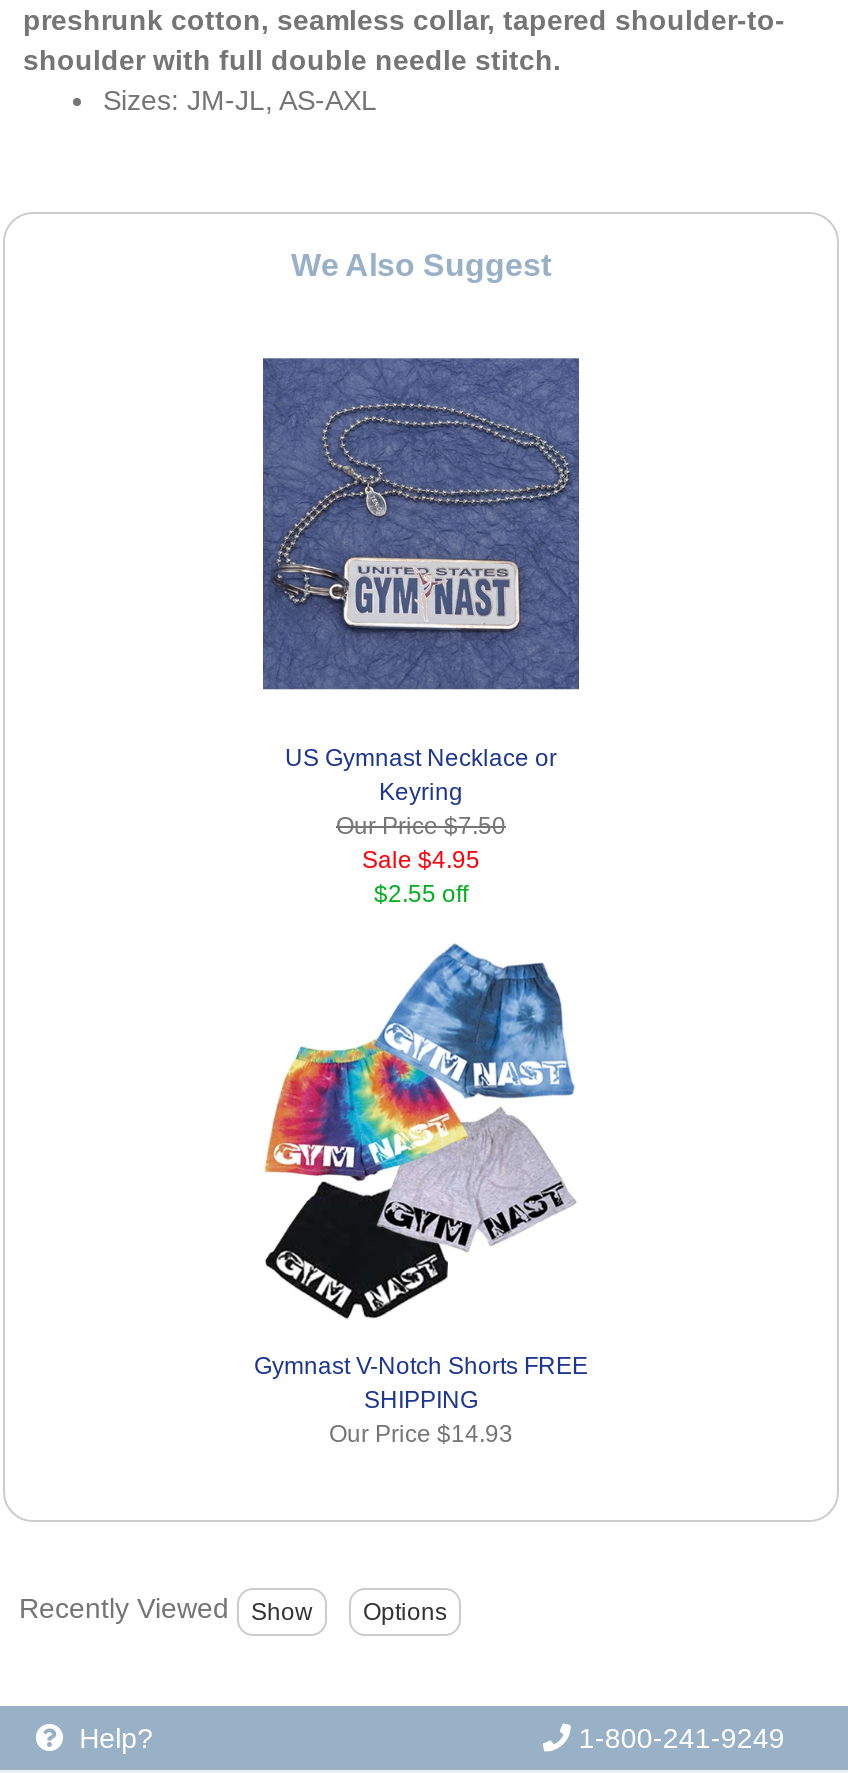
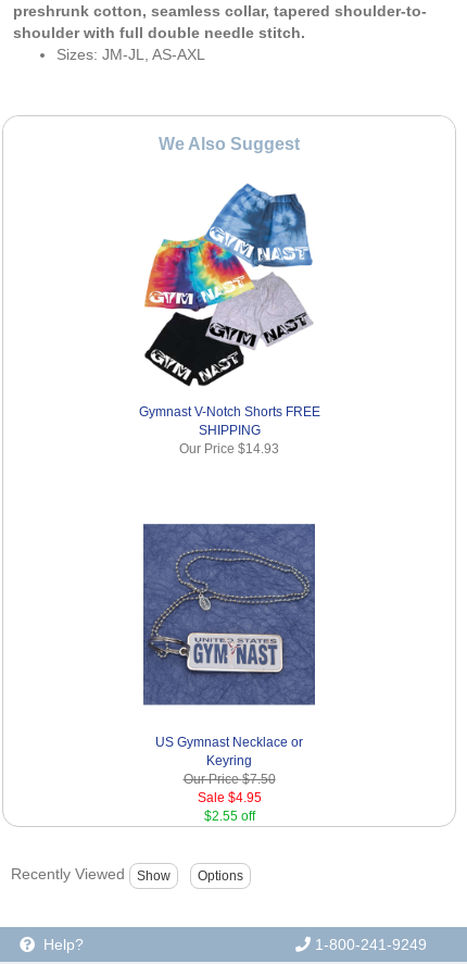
moved [261,356,581,909] -> [142,523,316,824]: [image] | US Gymnast Necklace or | Keyring | Sale $4.95 | $2.55 off
moved [254,942,588,1448] -> [138,183,320,457]: [image] | Gymnast V-Notch Shorts FREE | SHIPPING | Our Price $14.93

